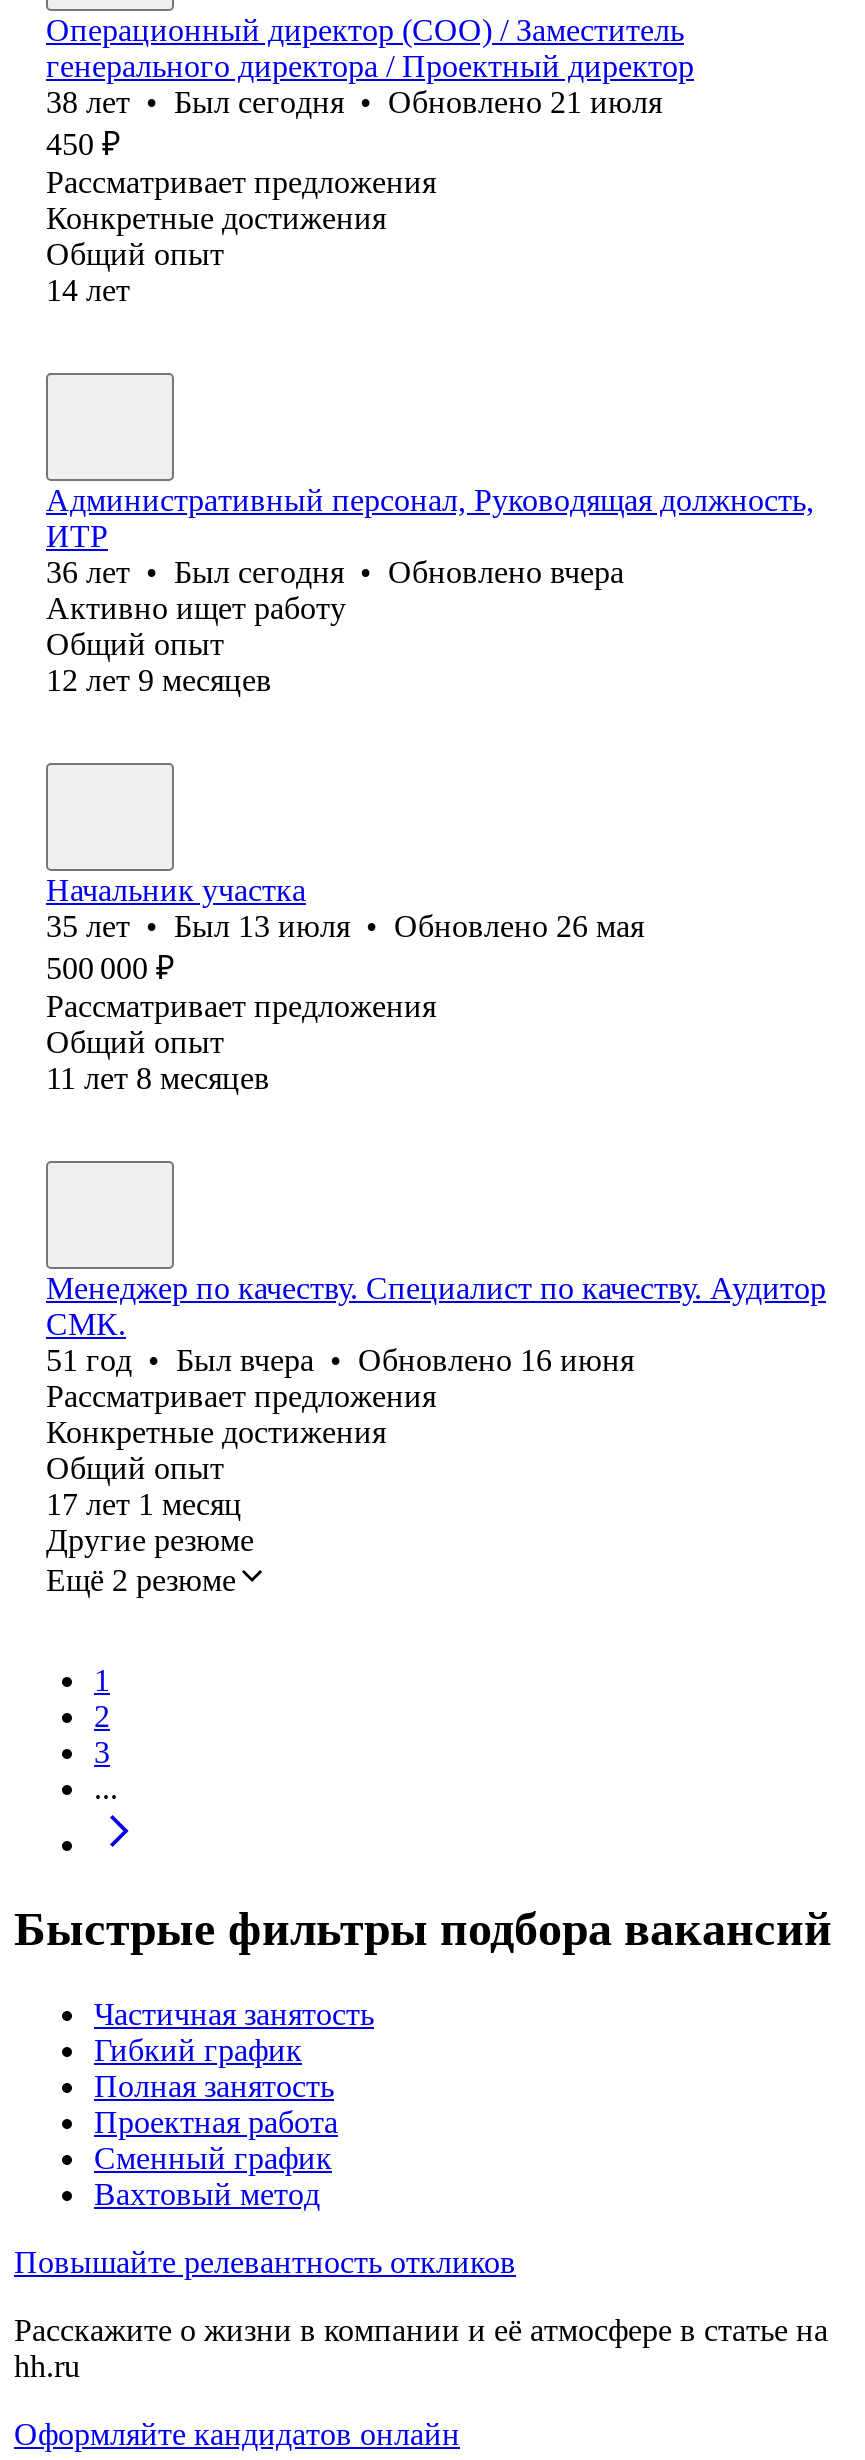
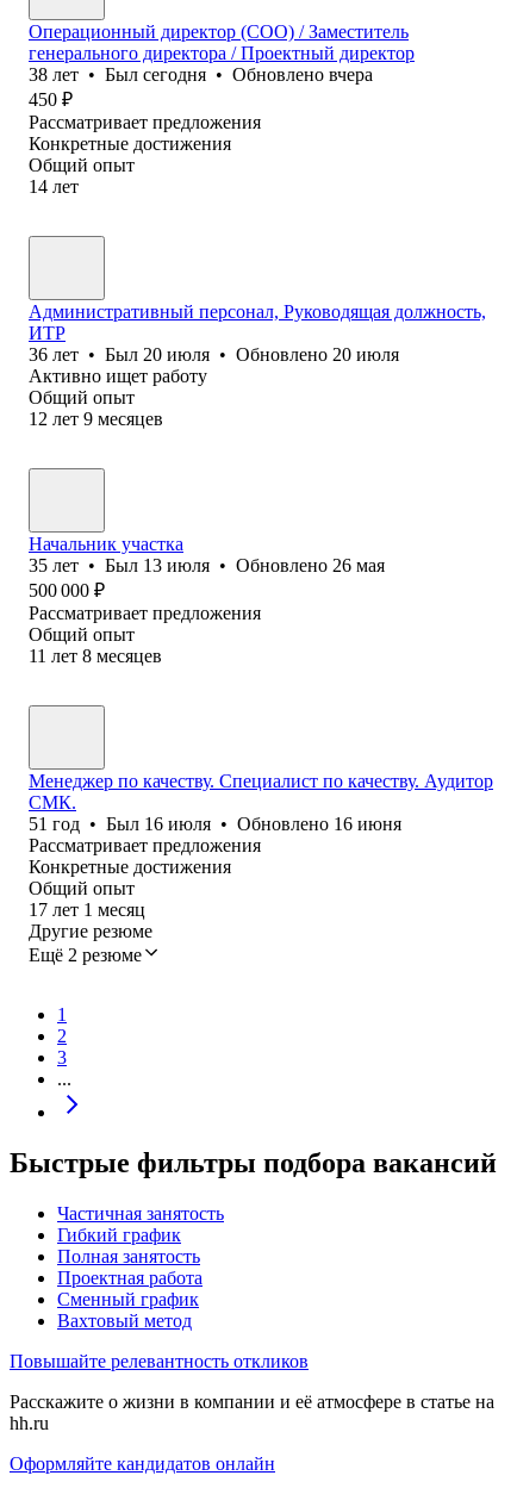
[46,85,662,119] 38 лет • Был сегодня • Обновлено 21 июля -> [29,64,373,84] 38 лет • Был сегодня • Обновлено вчера
[46,555,624,589] 36 лет • Был сегодня • Обновлено вчера -> [29,344,399,364] 36 лет • Был 20 июля • Обновлено 20 июля
[46,1343,634,1377] 51 год • Был вчера • Обновлено 16 июня -> [29,814,401,834] 51 год • Был 16 июля • Обновлено 16 июня

